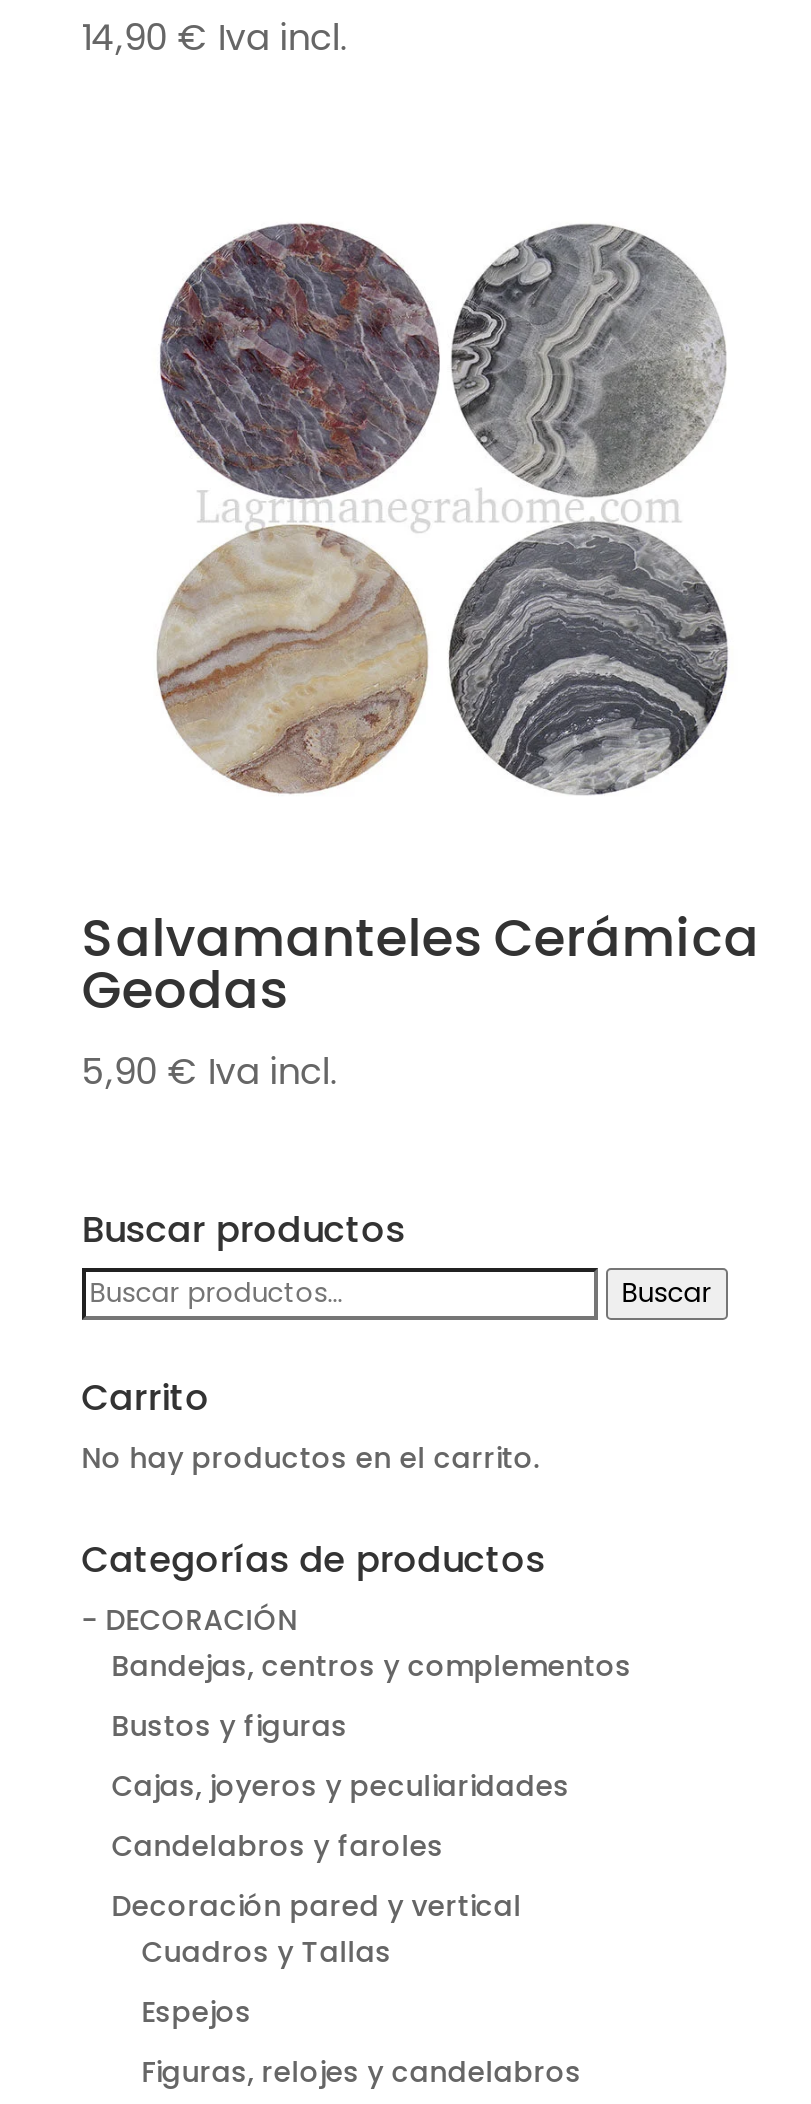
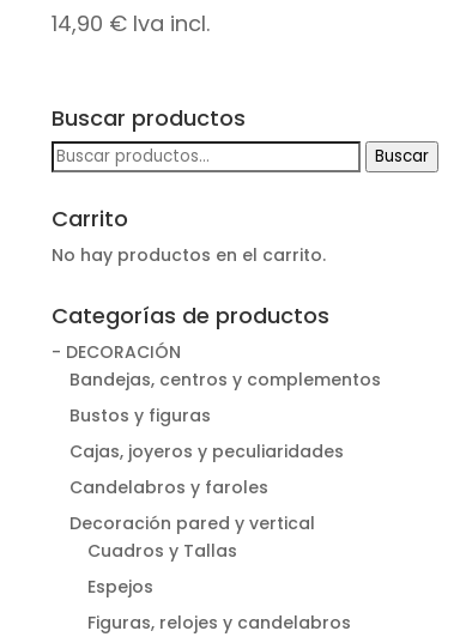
[156,221,730,797] [image] -> none
[82,902,760,1096] Salvamanteles Cerámica | Geodas | 5,90 € Iva incl. -> none

